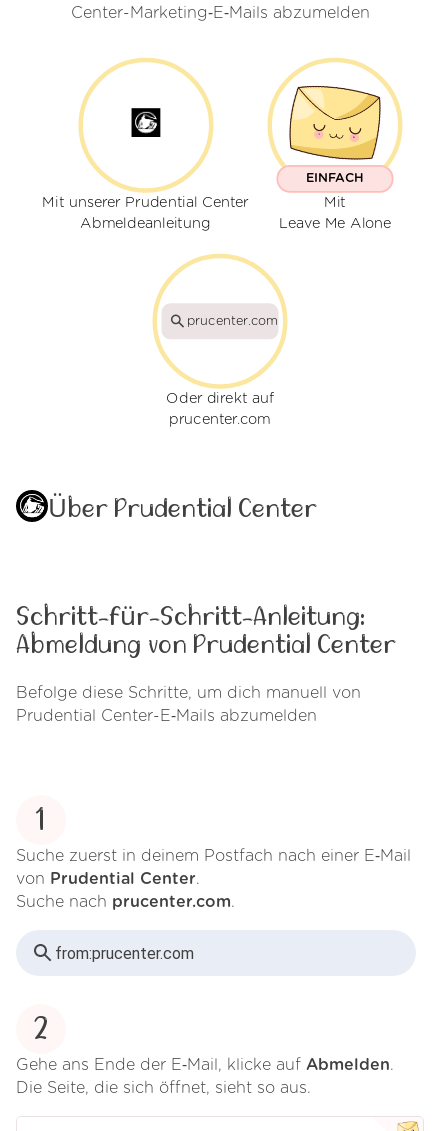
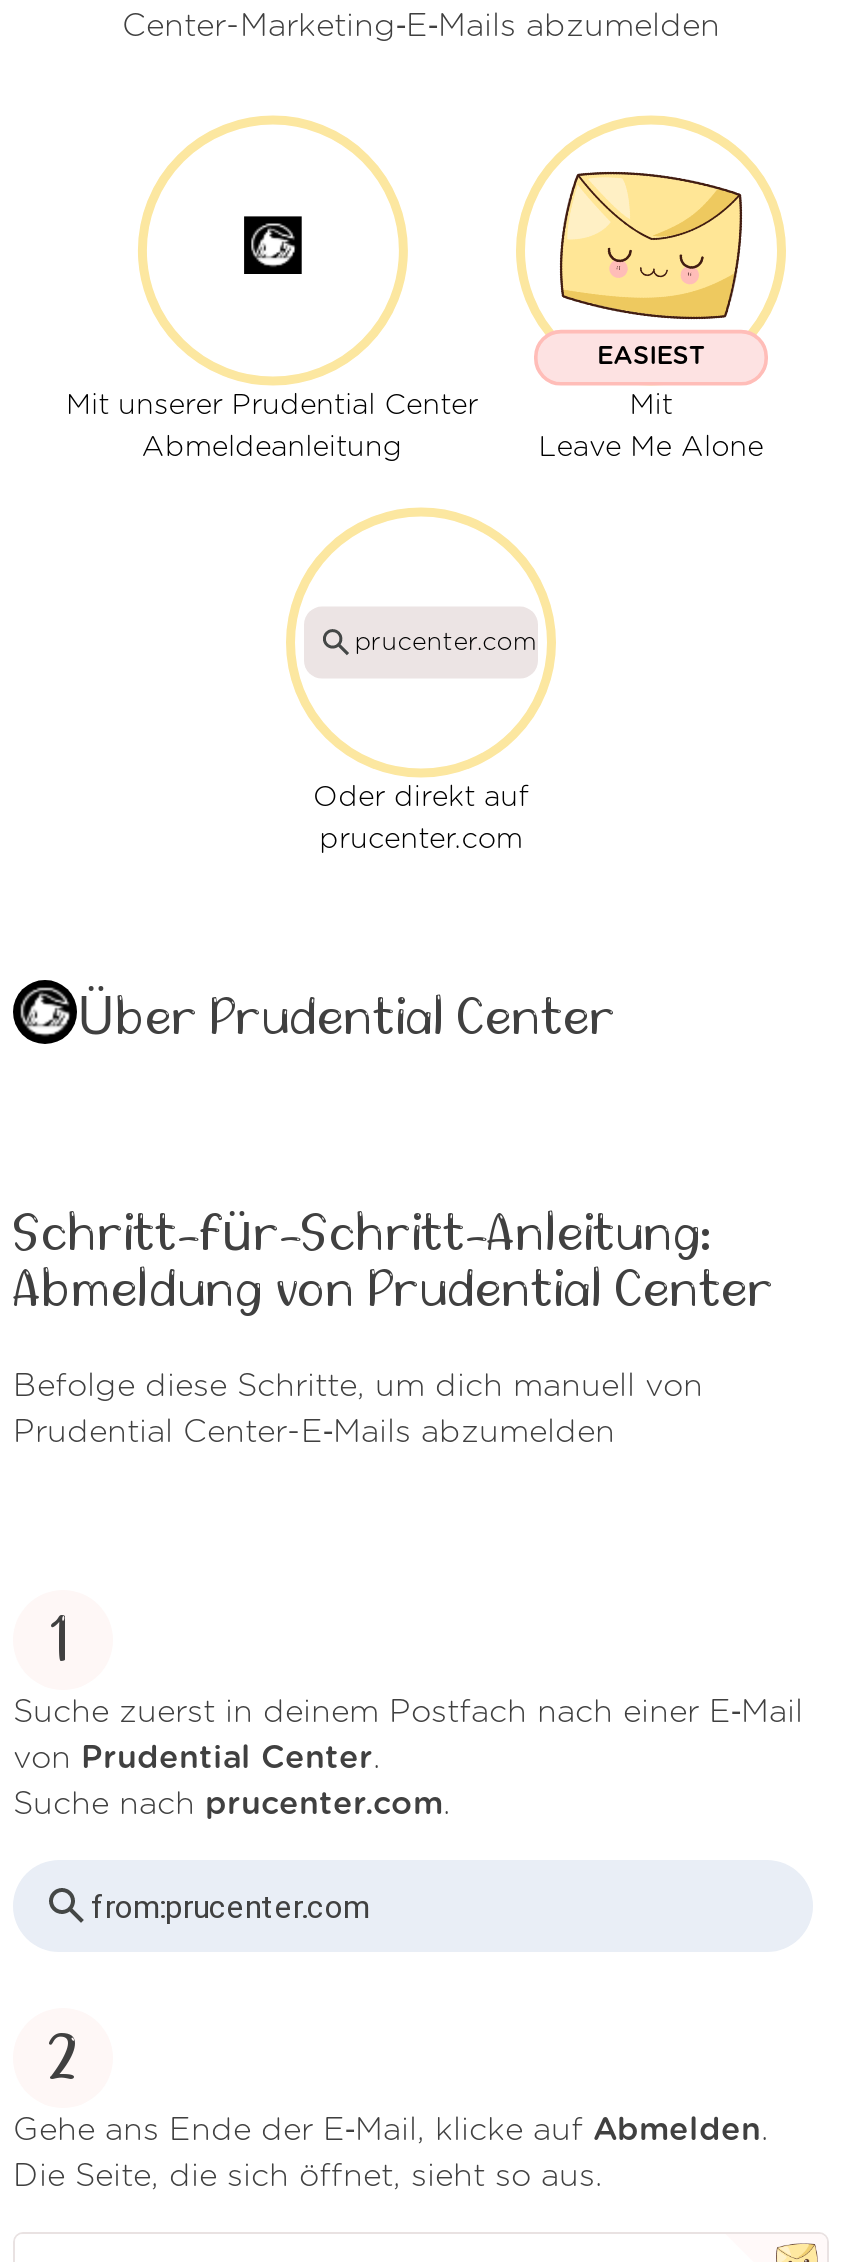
[306,172,363,185] EINFACH -> [596,344,704,370] EASIEST

